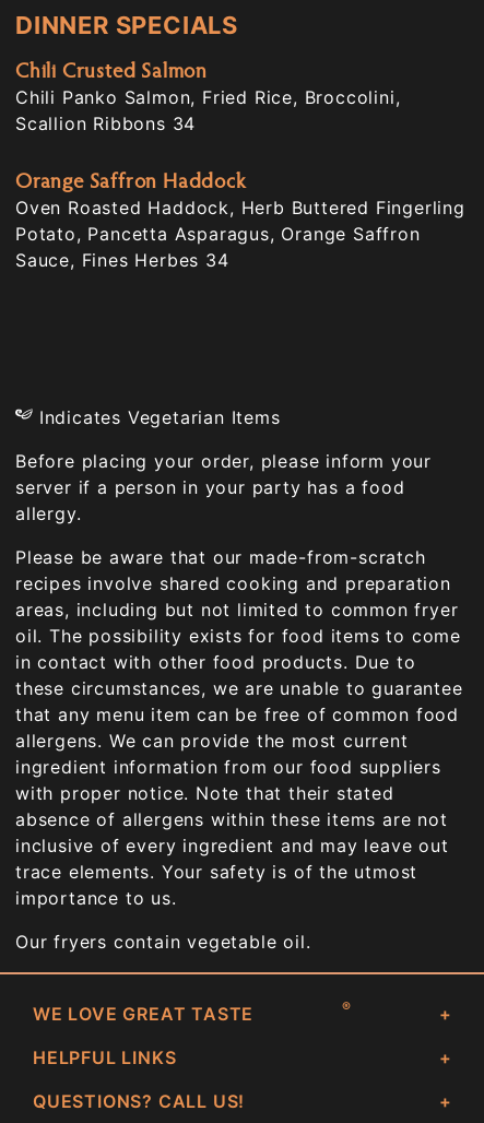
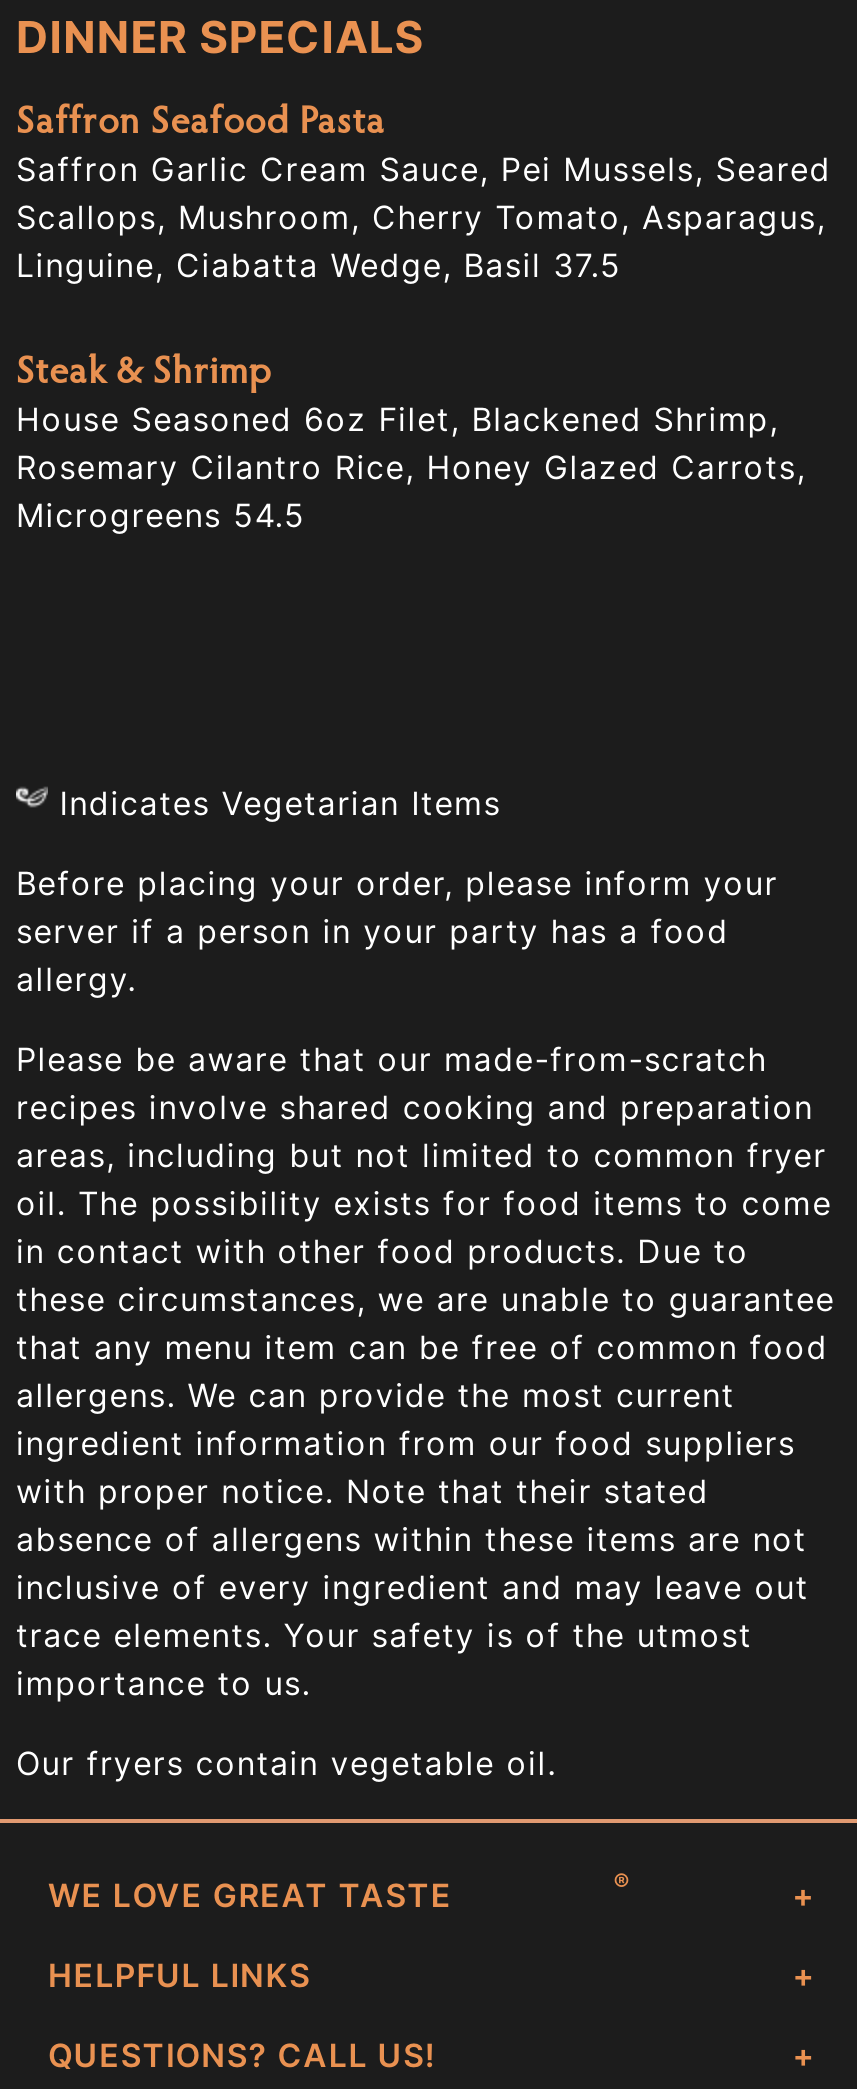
[15,62,400,134] Chili Crusted Salmon | Chili Panko Salmon, Fried Rice, Broccolini, | Scallion Ribbons 34 -> [16,105,831,285] Saffron Seafood Pasta | Saffron Garlic Cream Sauce, Pei Mussels, Seared | Scallops, Mushroom, Cherry Tomato, Asparagus, | Linguine, Ciabatta Wedge, Basil 37.5
[15,173,465,271] Orange Saffron Haddock | Oven Roasted Haddock, Herb Buttered Fingerling | Potato, Pancetta Asparagus, Orange Saffron | Sauce, Fines Herbes 34 -> [16,355,806,535] Steak & Shrimp | House Seasoned 6oz Filet, Blackened Shrimp, | Rosemary Cilantro Rice, Honey Glazed Carrots, | Microgreens 54.5

